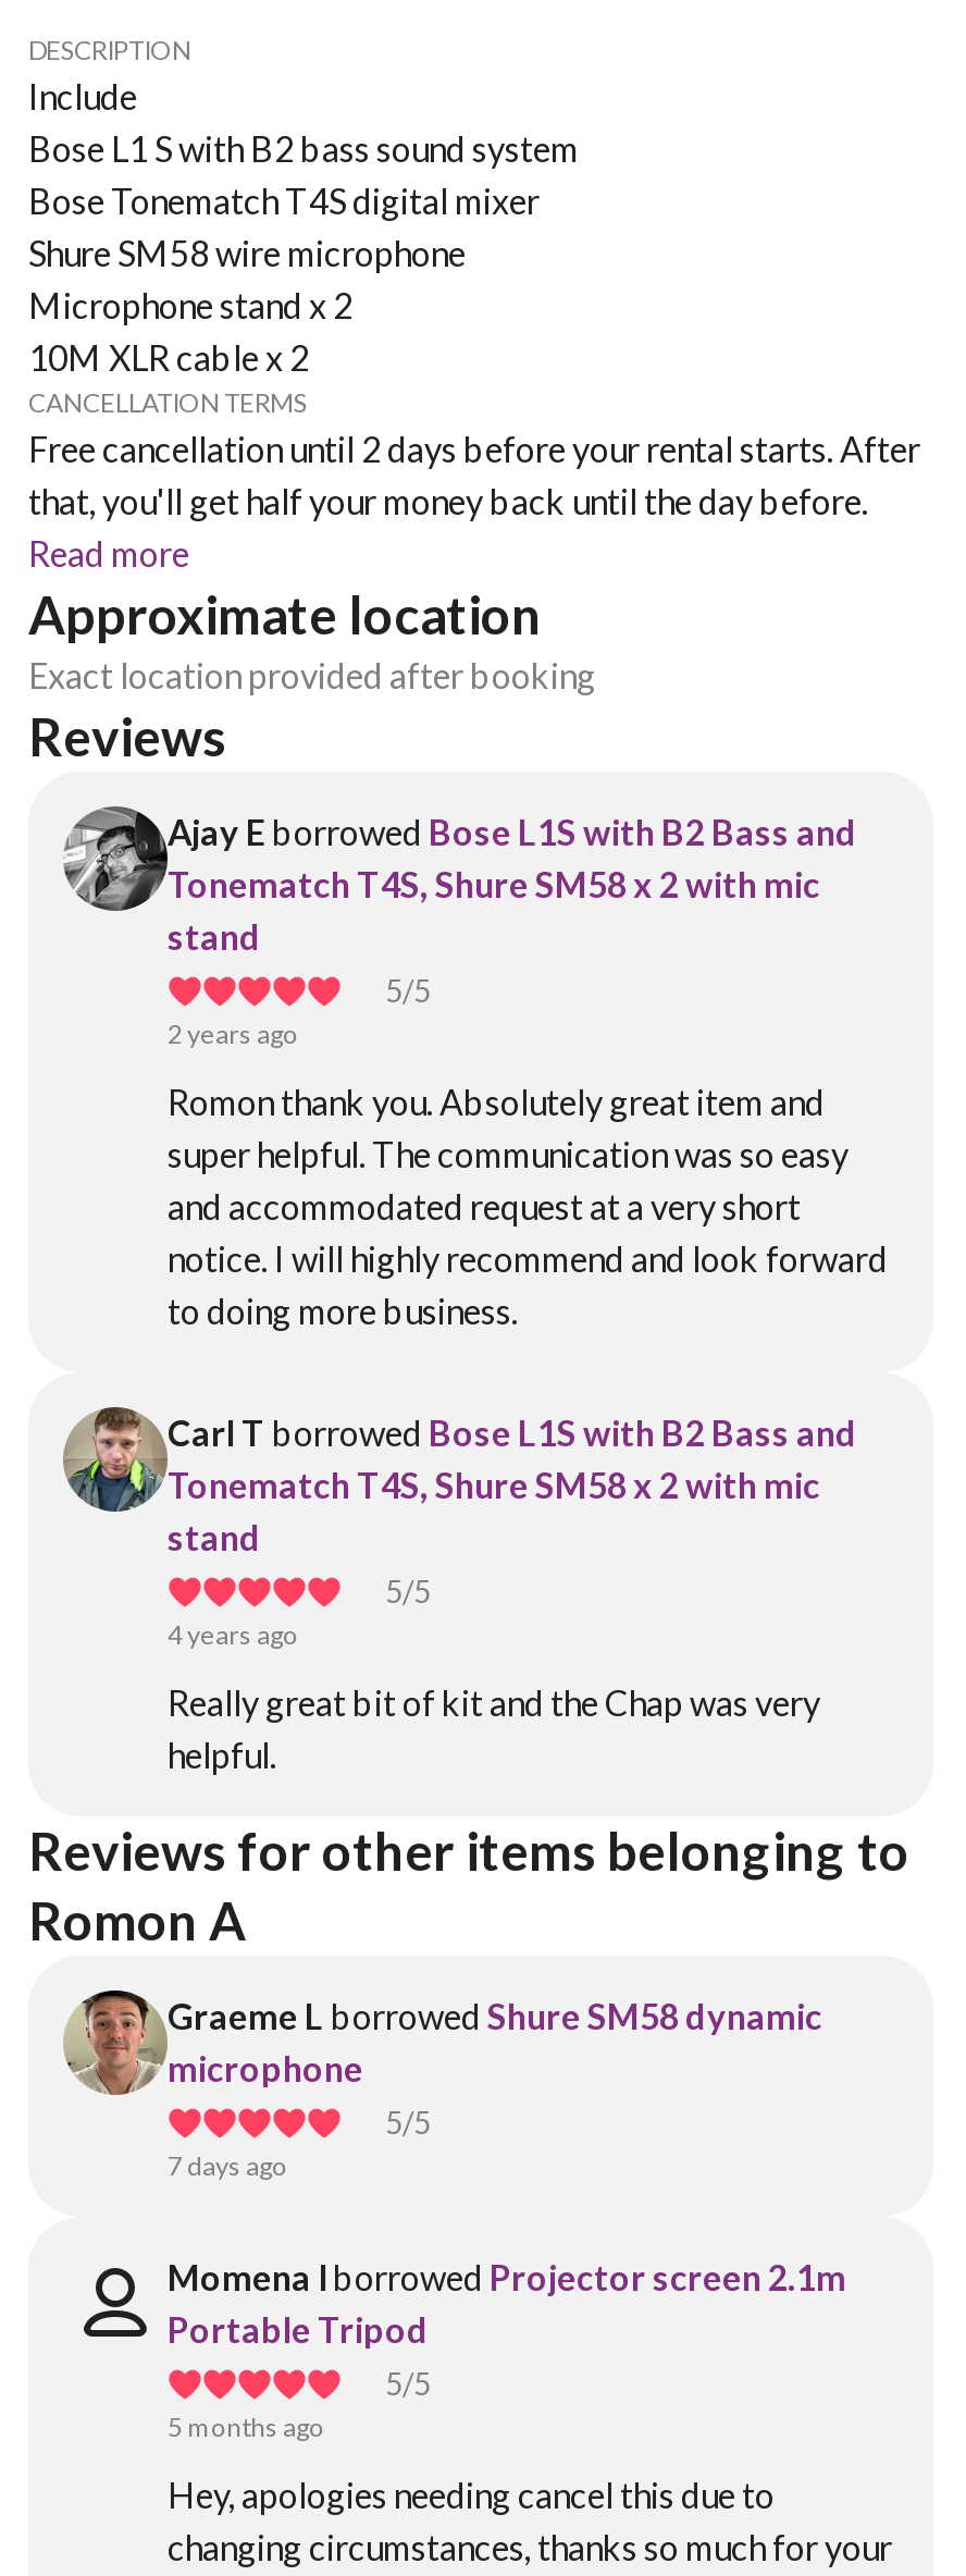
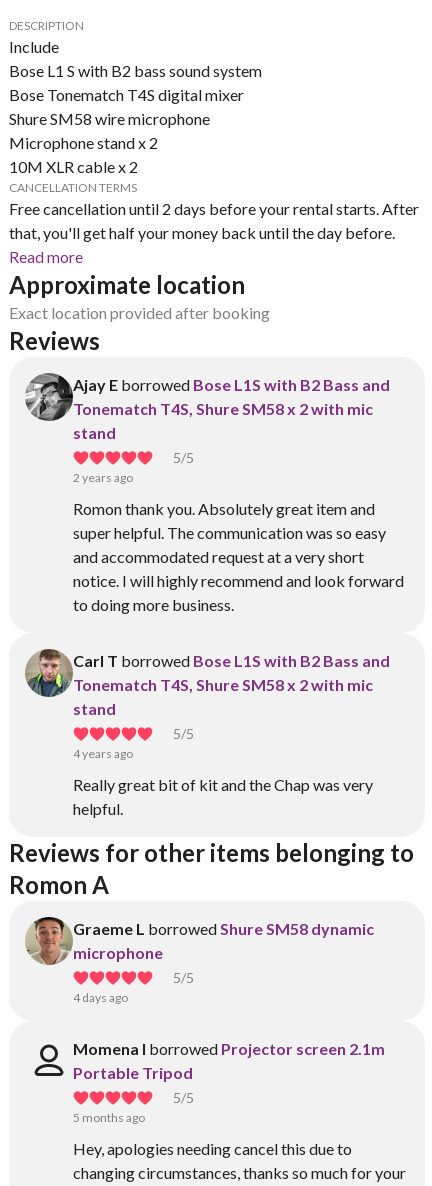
[168,2149,287,2182] 7 days ago -> [73,990,128,1005] 4 days ago

